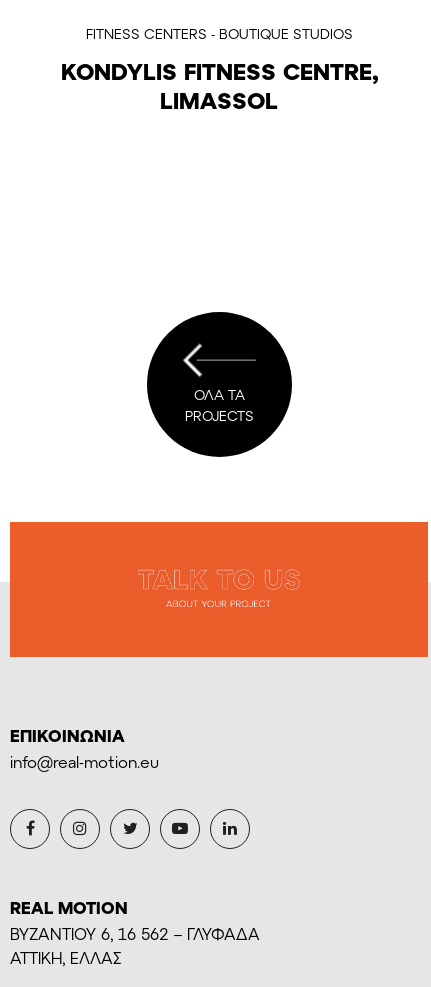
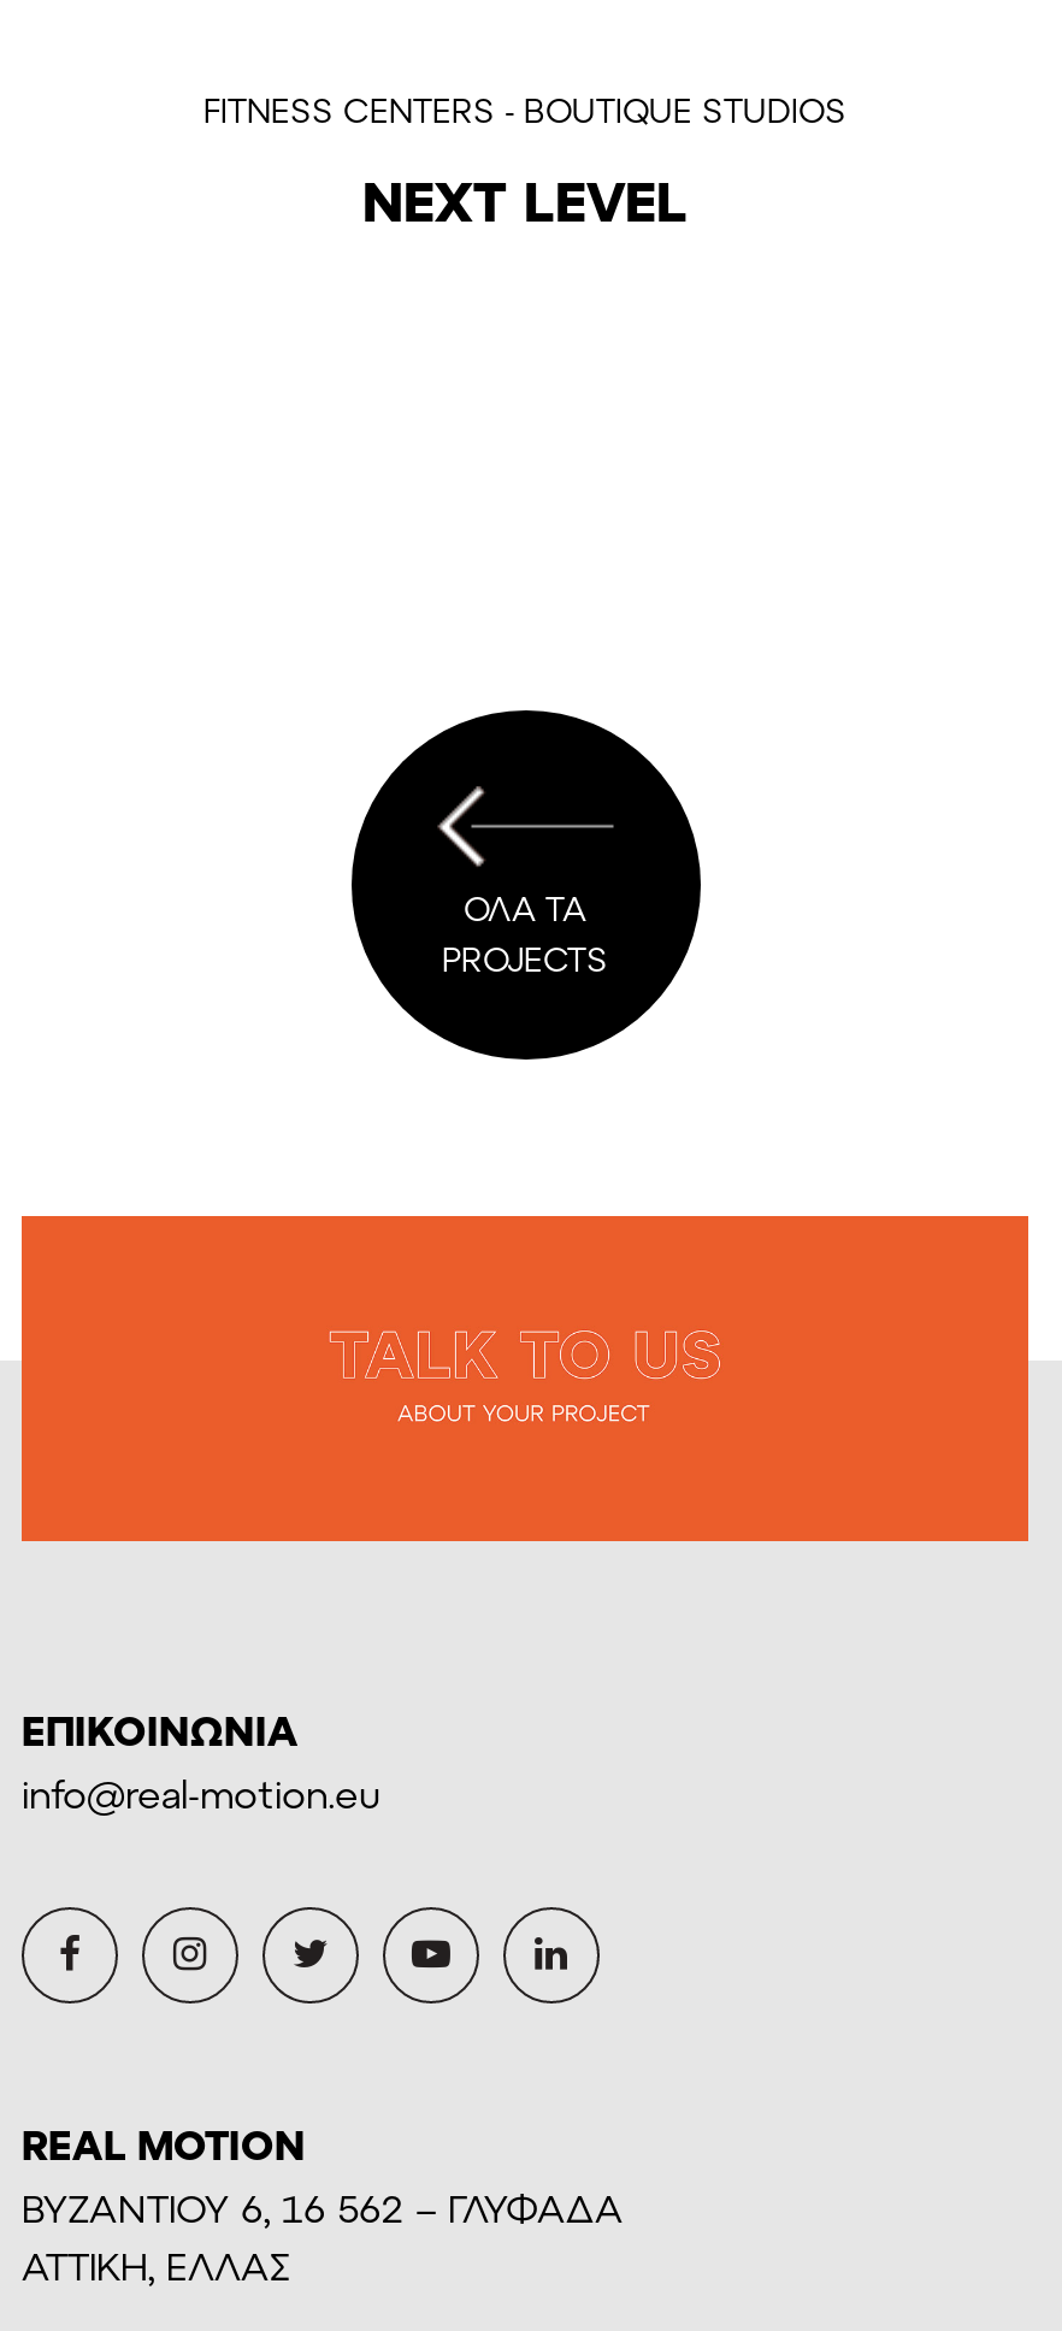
[60,57,377,114] KONDYLIS FITNESS CENTRE, | LIMASSOL -> [362,167,688,234] NEXT LEVEL

